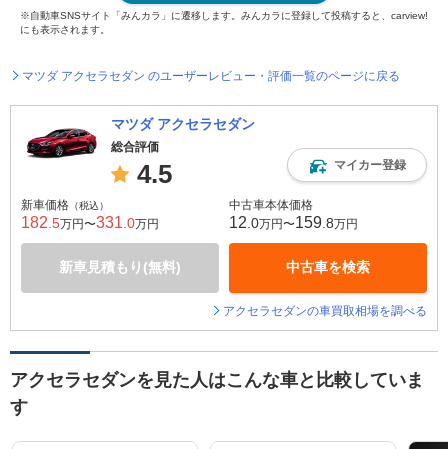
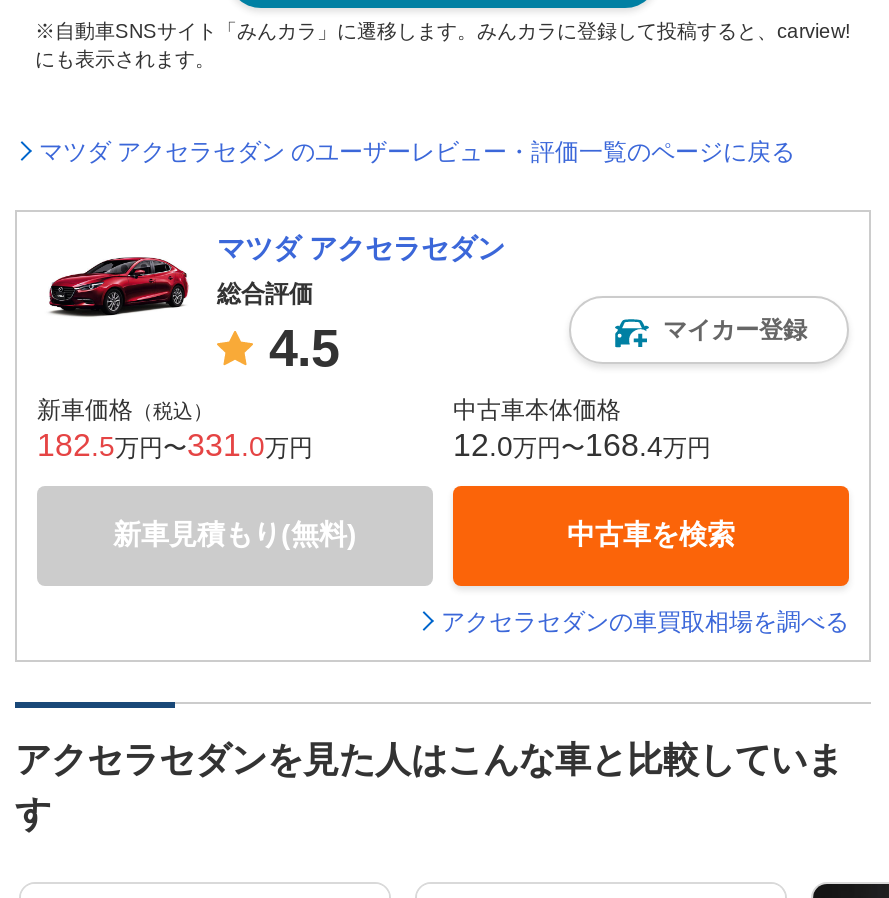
[229,214,358,231] 12.0万円〜159.8万円 -> [453,428,711,462] 12.0万円〜168.4万円

